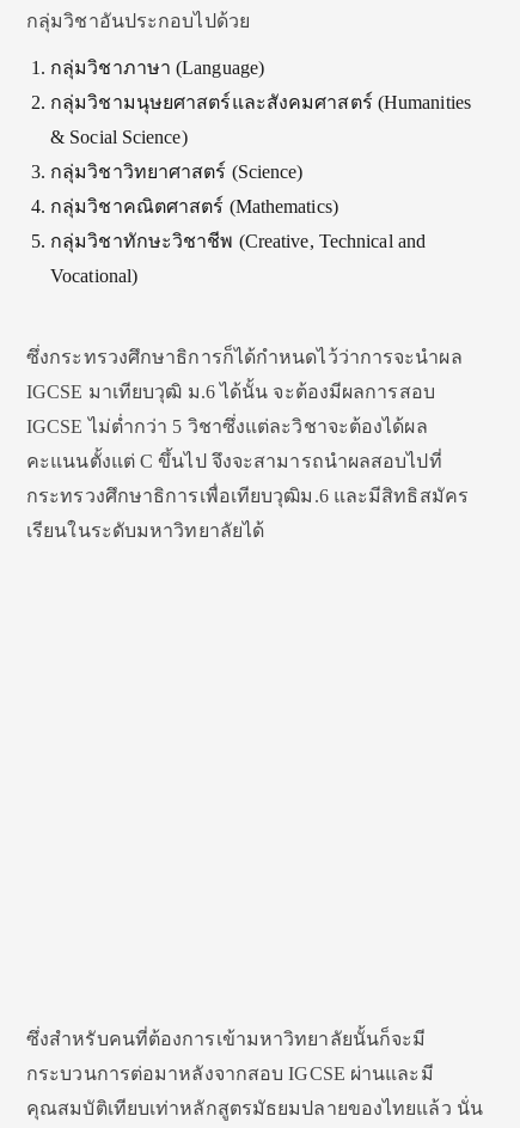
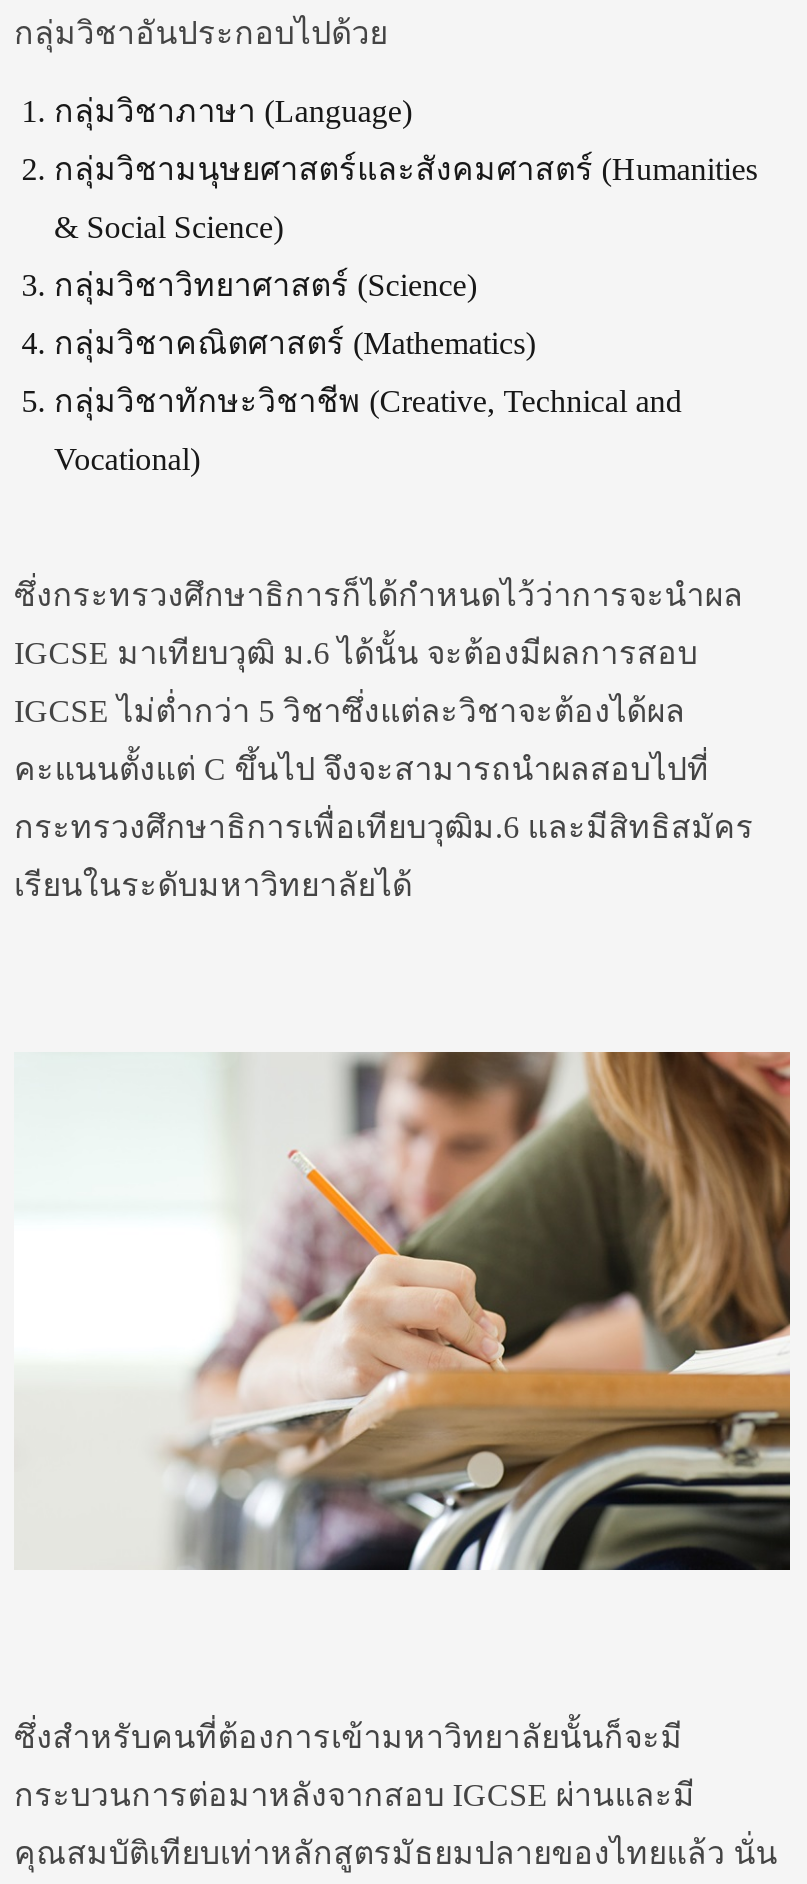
none -> [152,1051,792,1573] [image]

